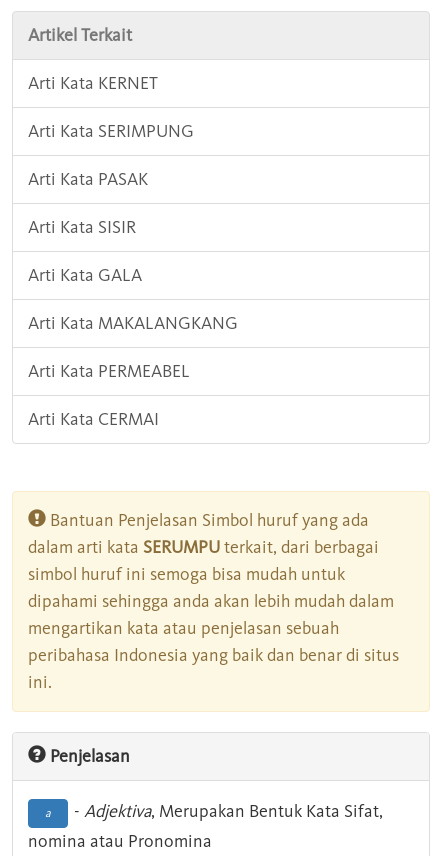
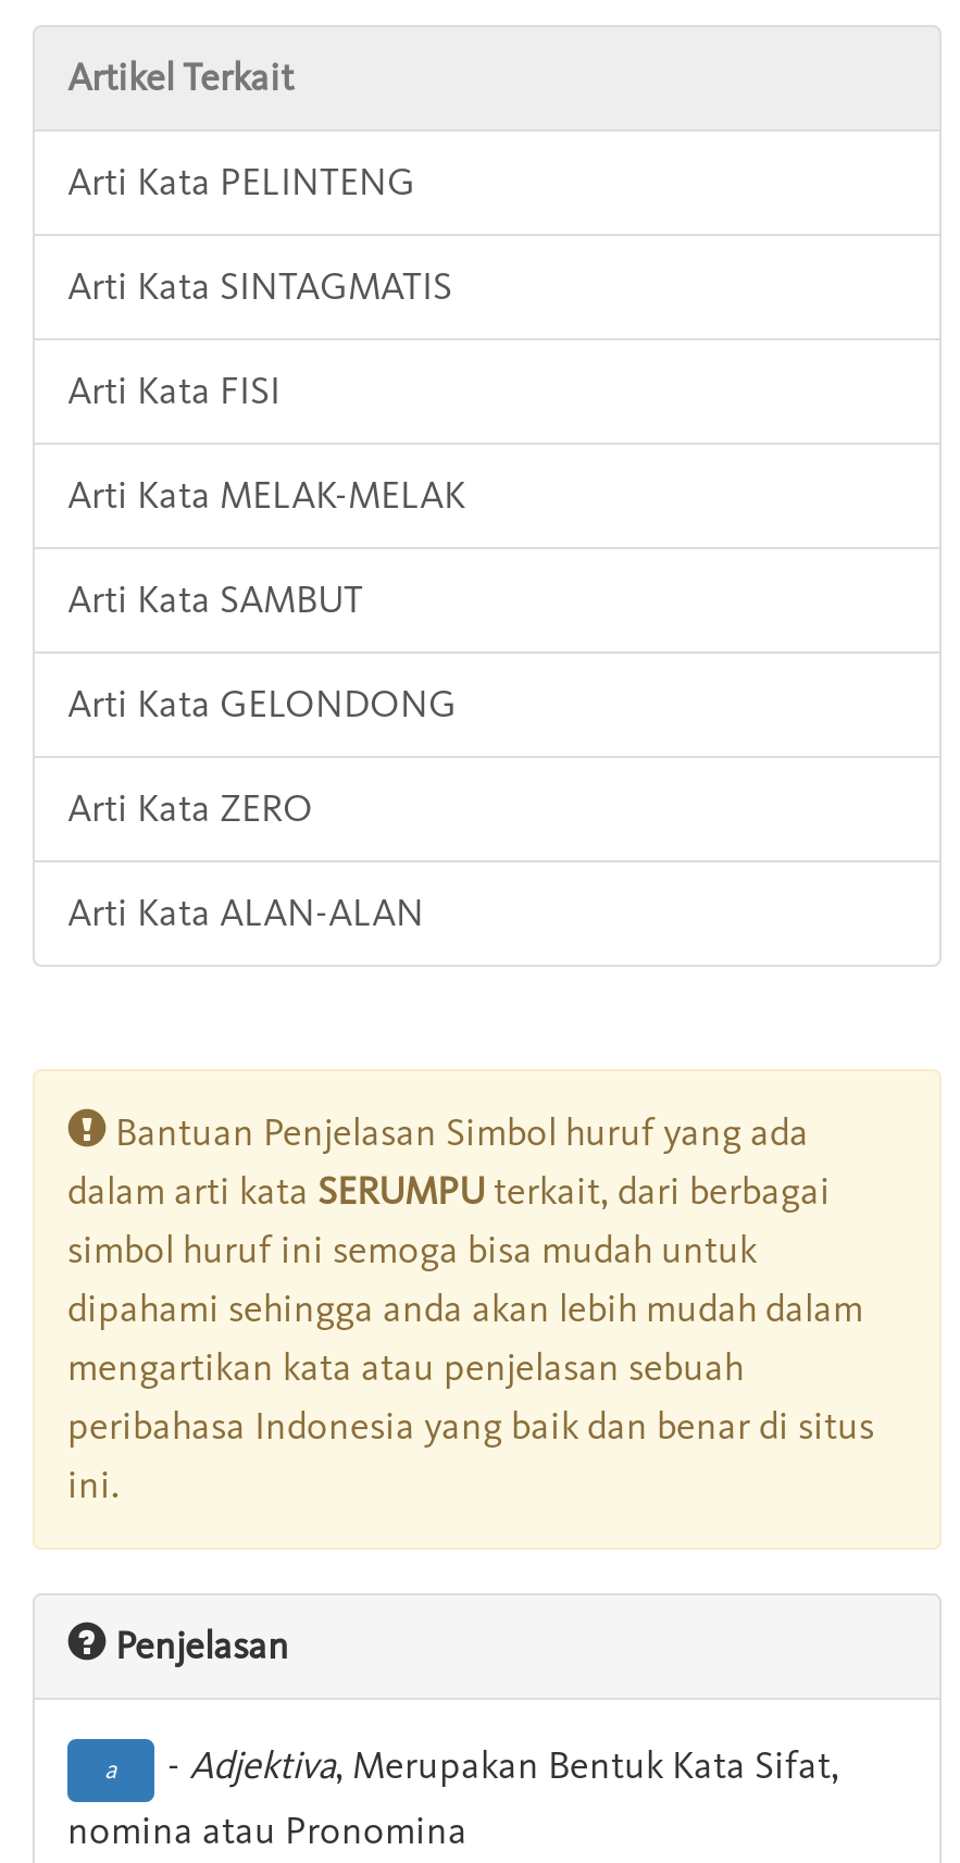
[28,72,158,94] Arti Kata KERNET -> [67,158,415,206] Arti Kata PELINTENG
[28,120,194,142] Arti Kata SERIMPUNG -> [67,262,452,310] Arti Kata SINTAGMATIS
[28,168,148,190] Arti Kata PASAK -> [67,367,280,415] Arti Kata FISI
[28,216,136,238] Arti Kata SISIR -> [67,471,465,519] Arti Kata MELAK-MELAK
[28,264,142,286] Arti Kata GALA -> [67,576,363,623] Arti Kata SAMBUT
[28,312,238,334] Arti Kata MAKALANGKANG -> [67,680,457,728] Arti Kata GELONDONG
[28,360,190,382] Arti Kata PERMEABEL -> [67,784,313,832] Arti Kata ZERO
[28,408,159,430] Arti Kata CERMAI -> [67,889,424,937] Arti Kata ALAN-ALAN

